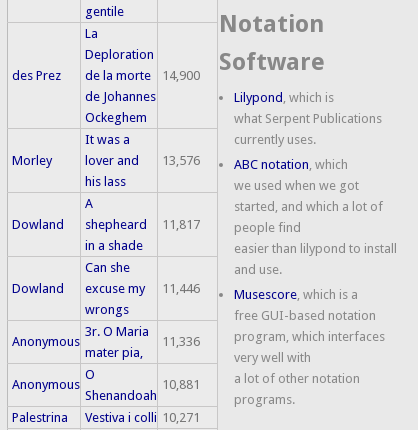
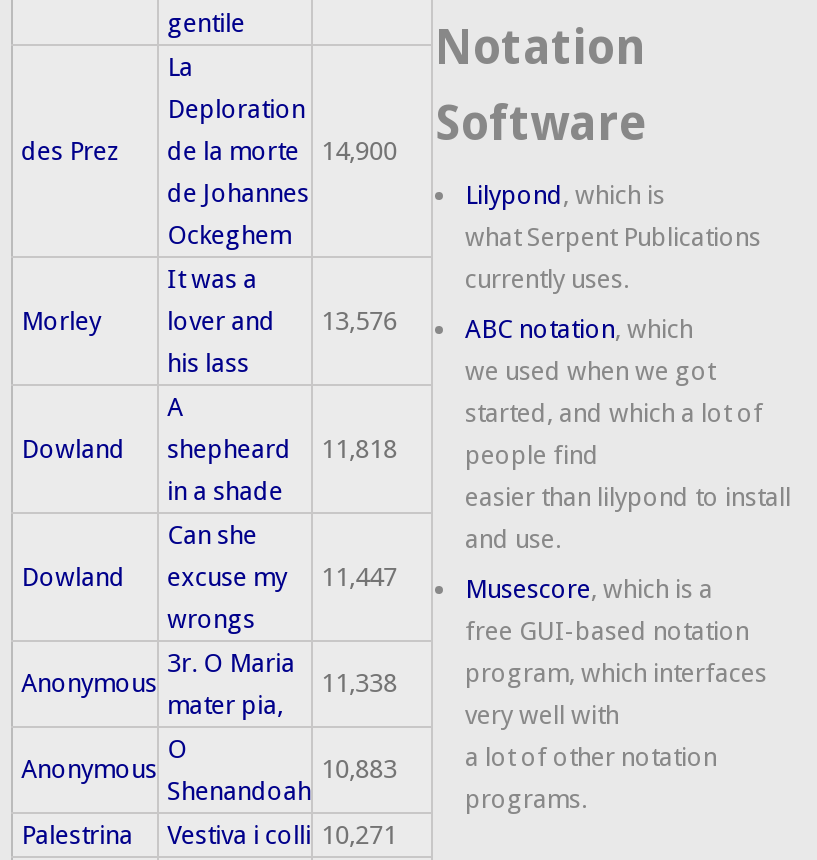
[12,217,200,232] Dowland shepheard 11,817 -> [21,434,397,464] Dowland shepheard 11,818
[12,281,200,296] Dowland excuse my 11,446 -> [21,562,397,592] Dowland excuse my 11,447
[162,334,200,349] 11,336 -> [321,668,397,698] 11,338
[162,377,200,392] 10,881 -> [321,754,397,784] 10,883

